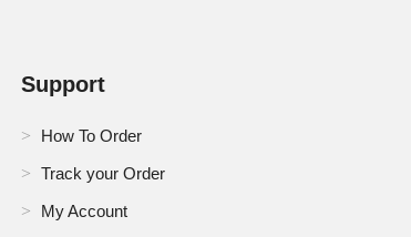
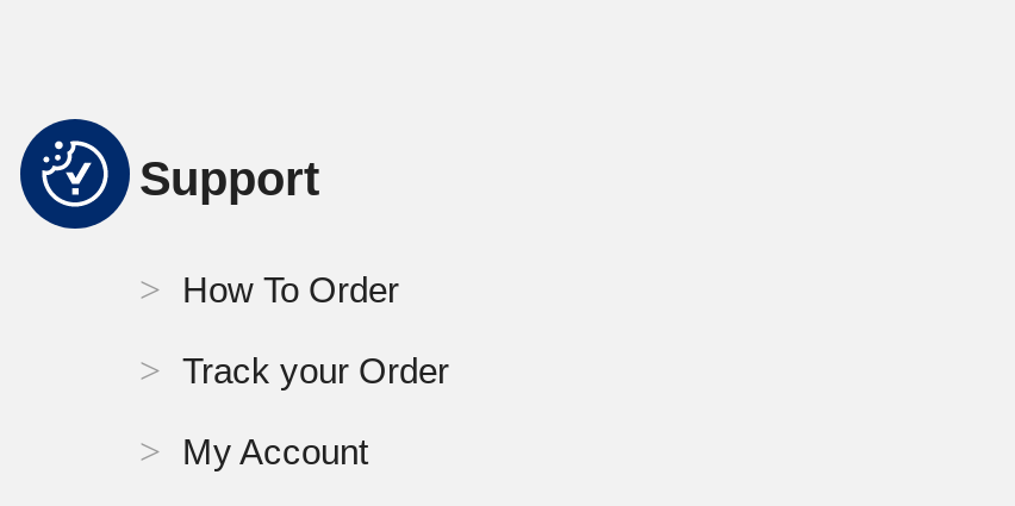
none -> [18,117,132,231] [image]

